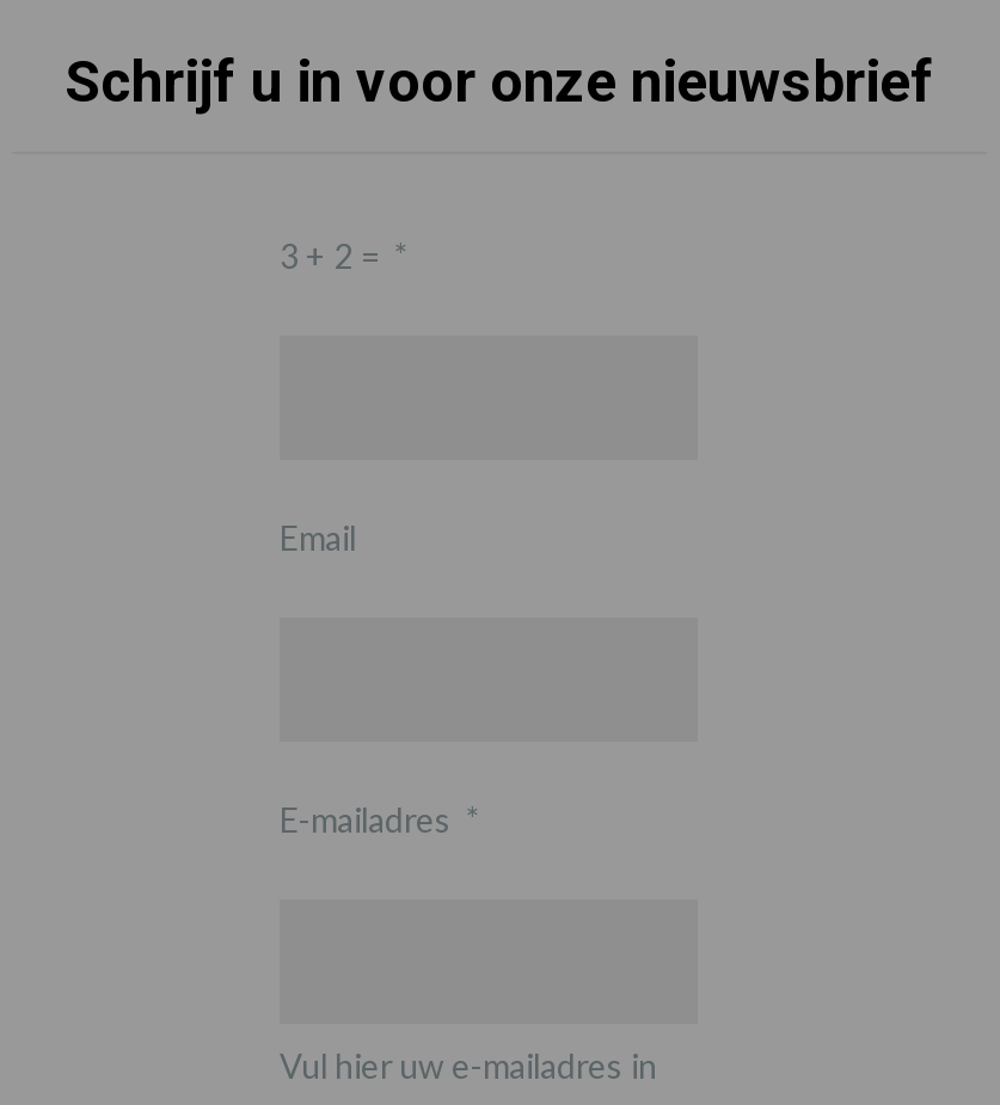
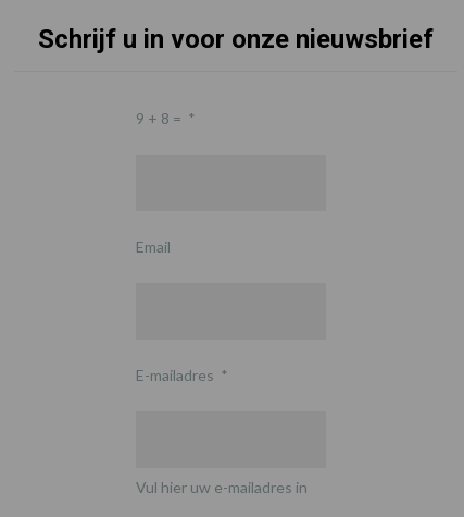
[280,236,411,277] 3 + 2 = * -> [136,109,196,127] 9 + 8 = *

